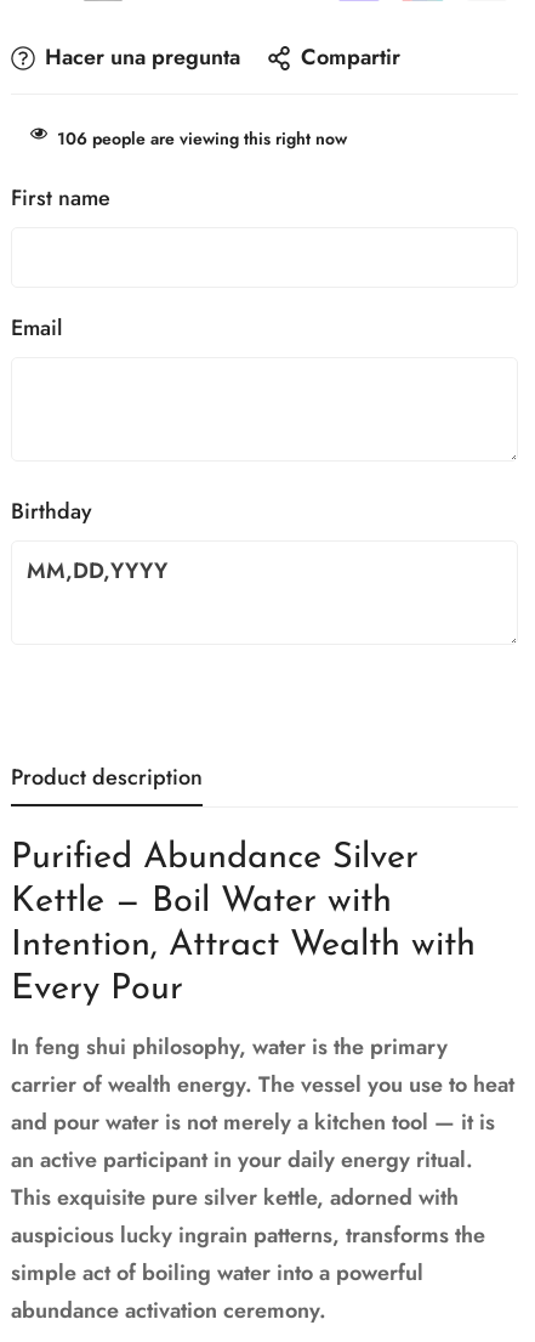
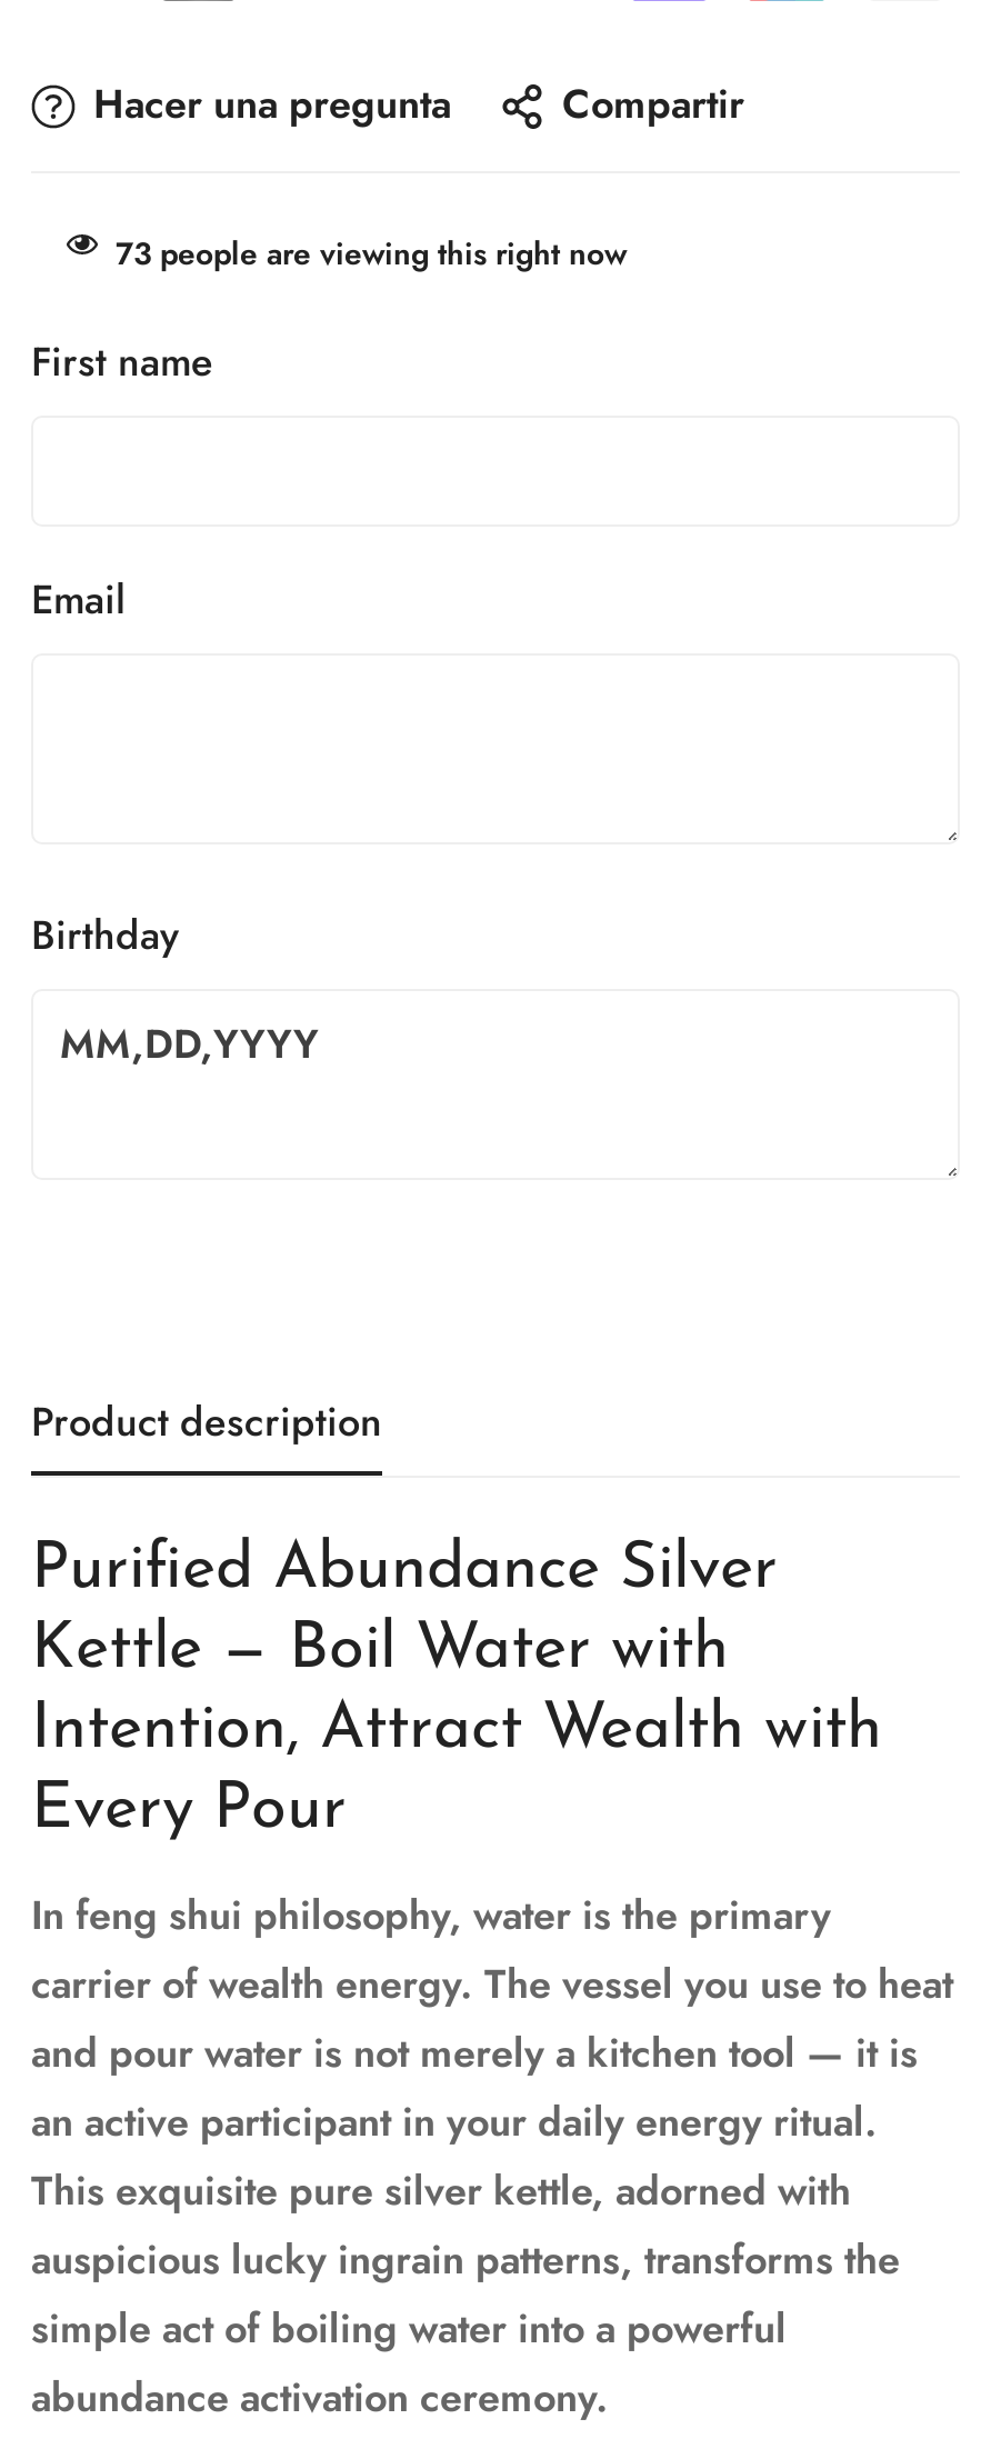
[57,126,347,151] 106 people are viewing this right now -> [116,231,627,276] 73 people are viewing this right now

